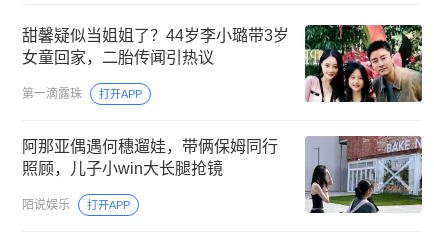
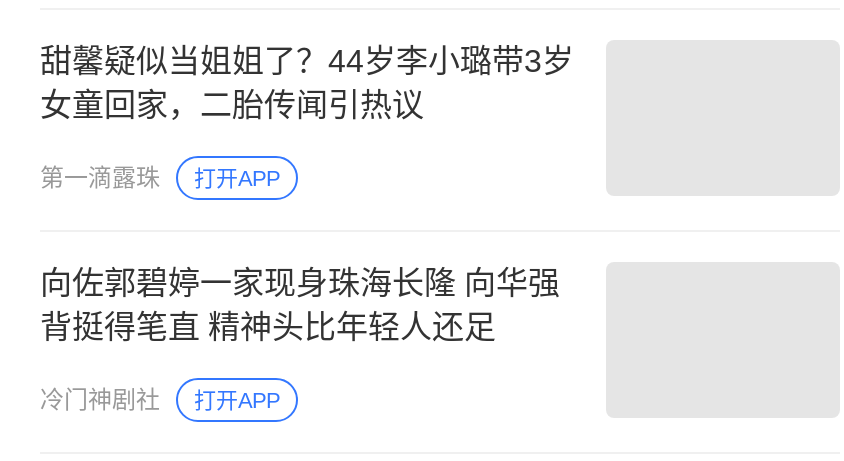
[304,24,423,103] [image] -> none
[22,137,278,176] 阿那亚偶遇何穗遛娃，带俩保姆同行 | 照顾，儿子小win大长腿抢镜 -> [40,267,560,345] 向佐郭碧婷一家现身珠海长隆 向华强 | 背挺得笔直 精神头比年轻人还足
[305,135,423,214] [image] -> none
[22,197,70,211] 陌说娱乐 -> [40,387,160,415] 冷门神剧社

